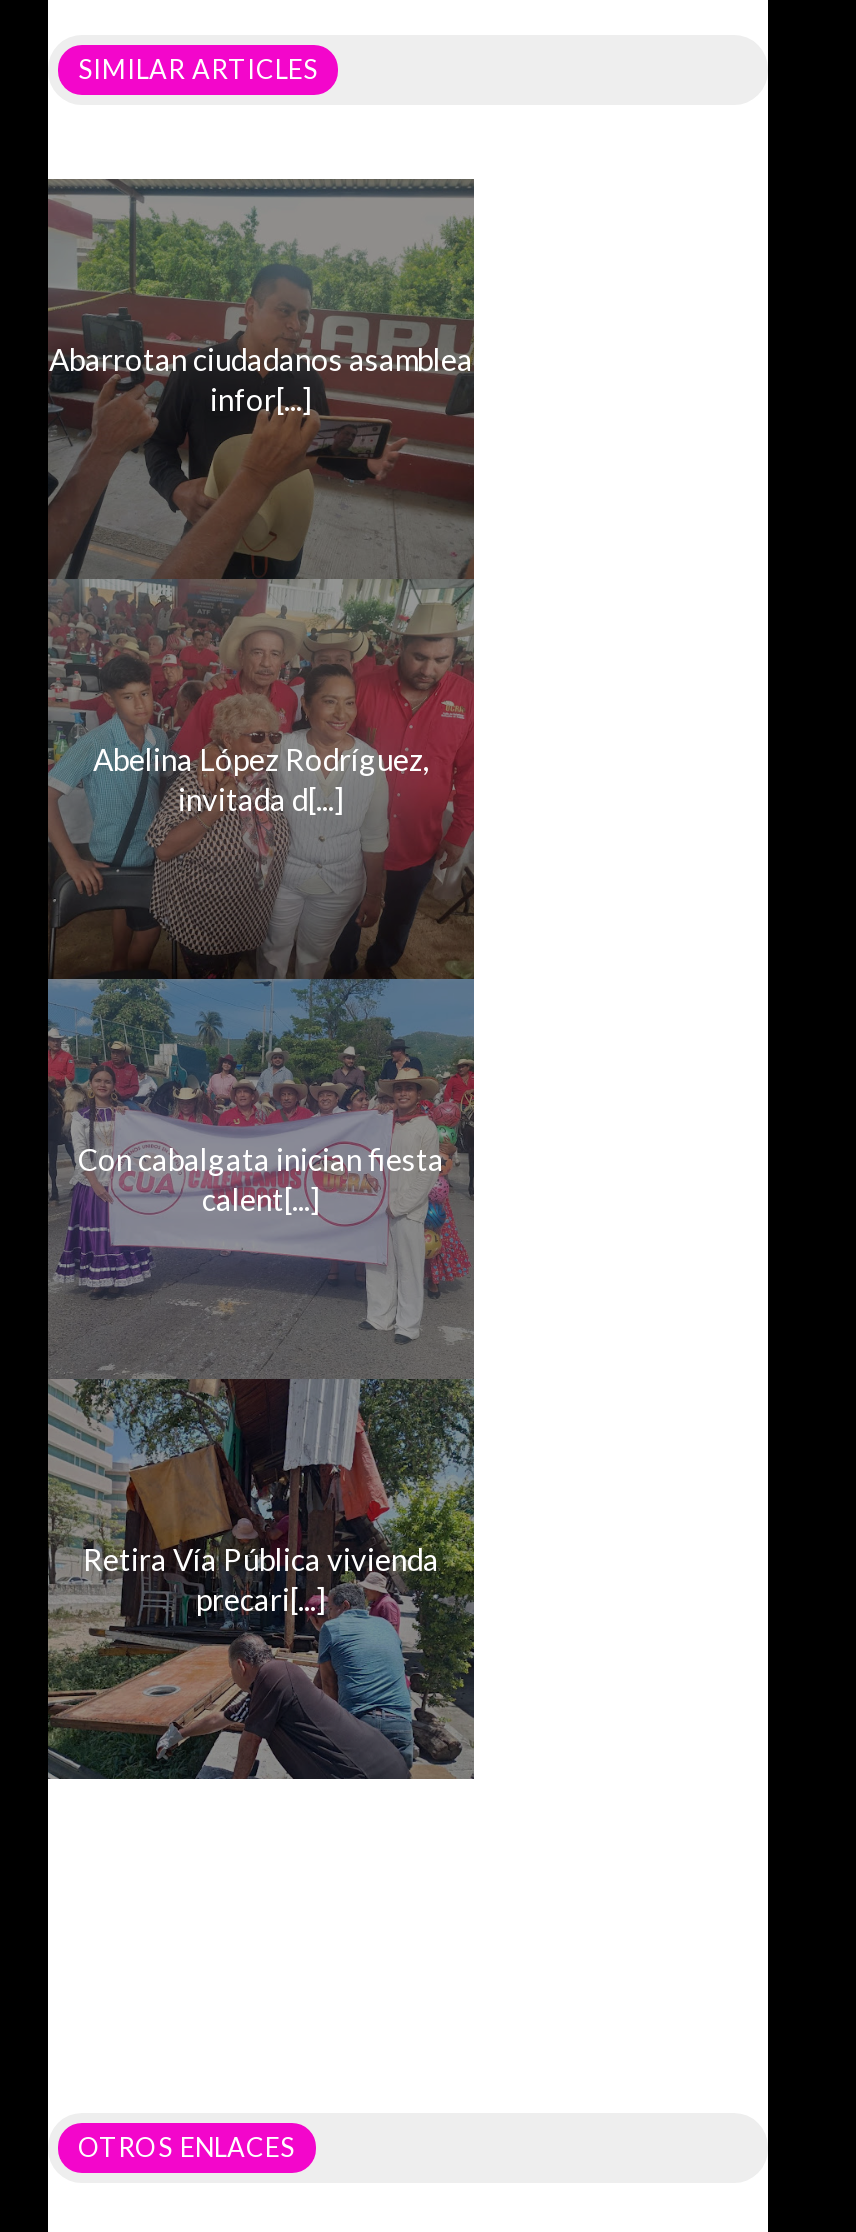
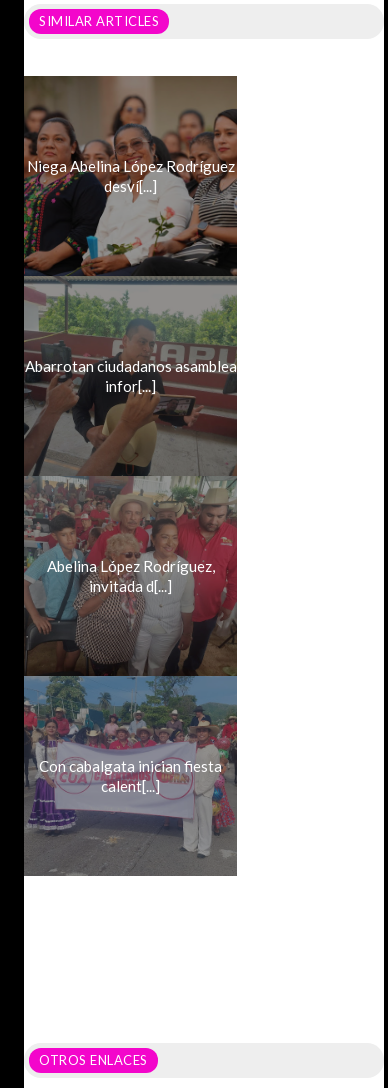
none -> [24,182,237,277] [image]
none -> [25,77,237,195] [image] | Niega Abelina López Rodríguez | desví[...]
moved [44,340,478,1216] -> [22,357,239,795]: [image] | Abarrotan ciudadanos asamblea | infor[...] | Abelina López Rodríguez, | invitada d[...] | Con cabalgata inician fiesta | calent[...]
[50,1379,474,1779] [image] | Retira Vía Pública vivienda | precari[...] -> none

